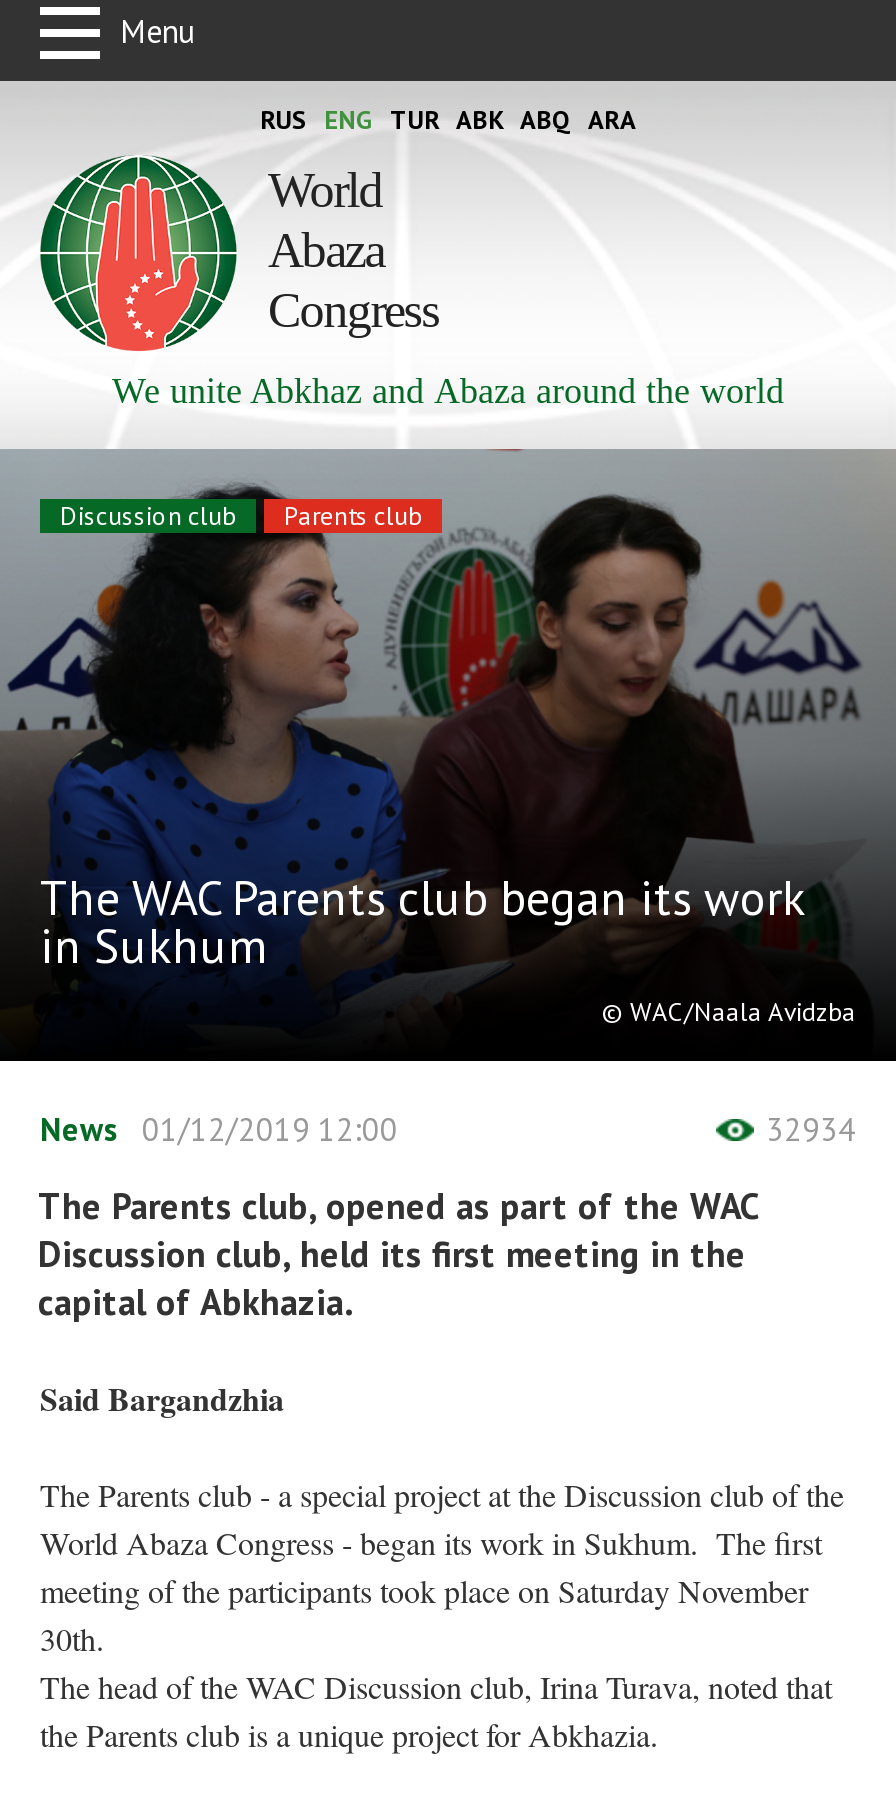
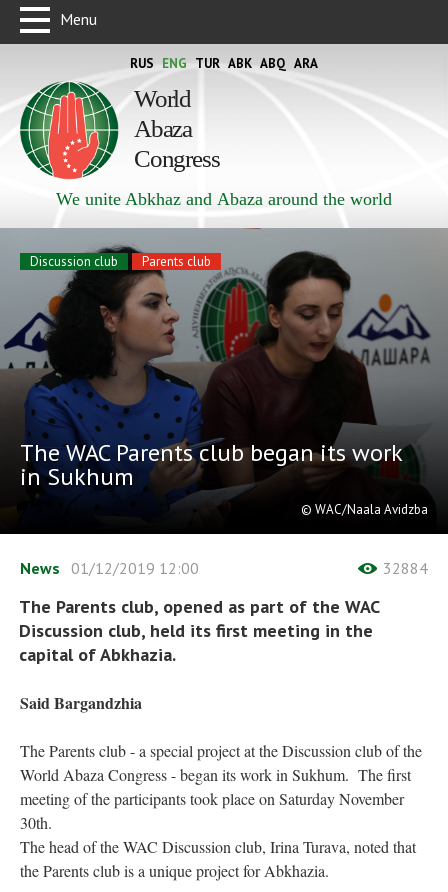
[766,1109,856,1149] 32934 -> [383,558,428,578] 32884

